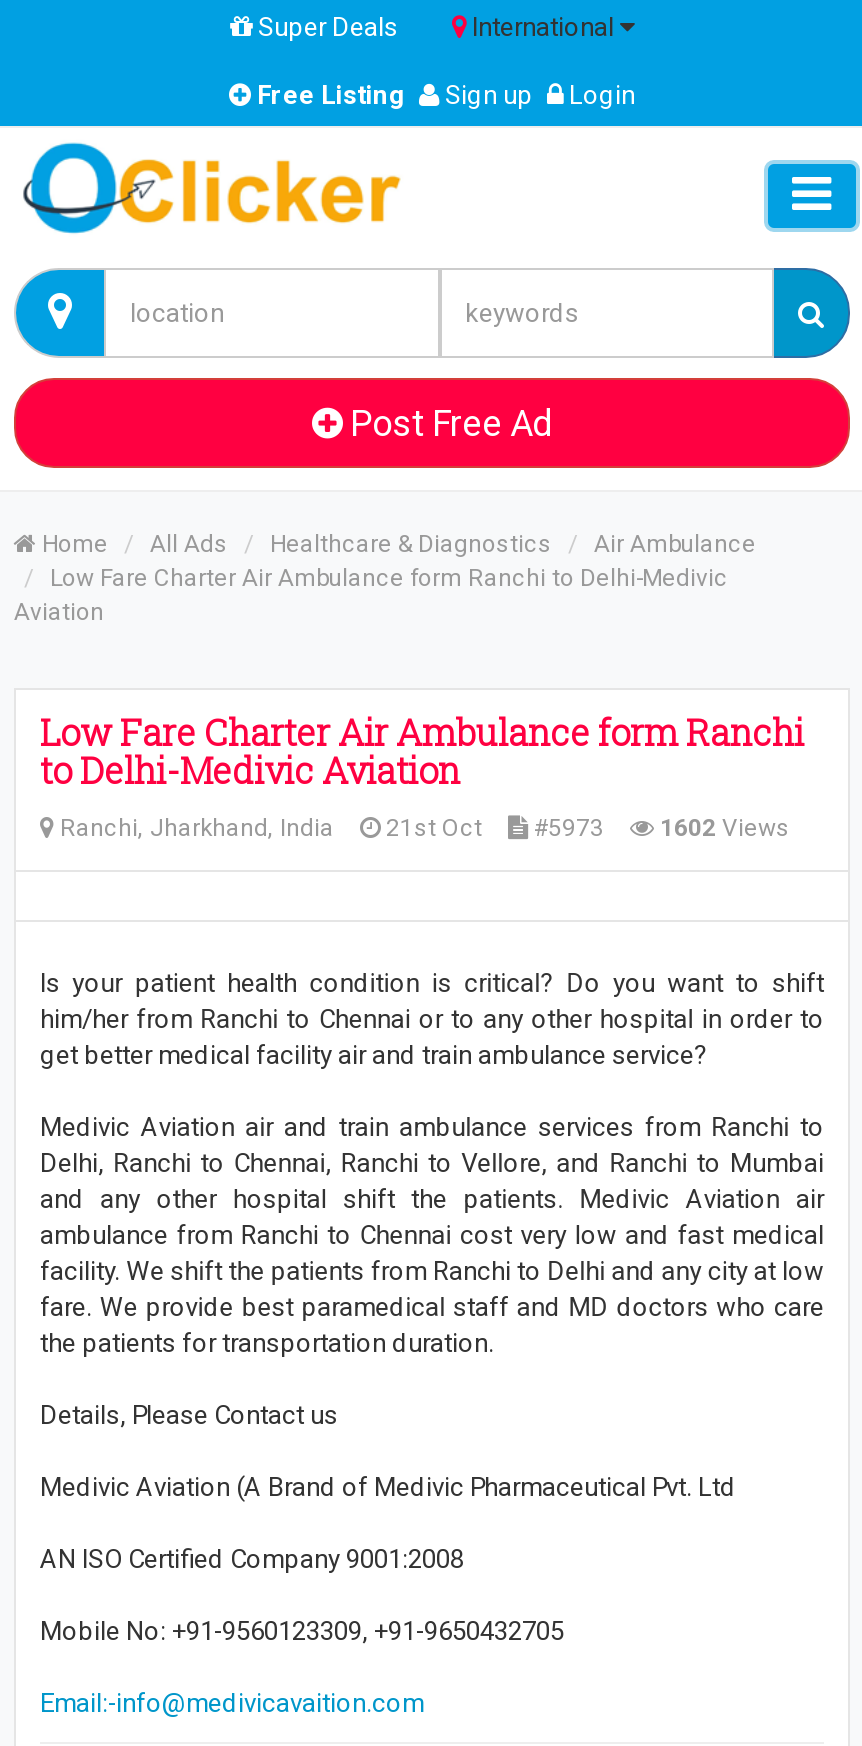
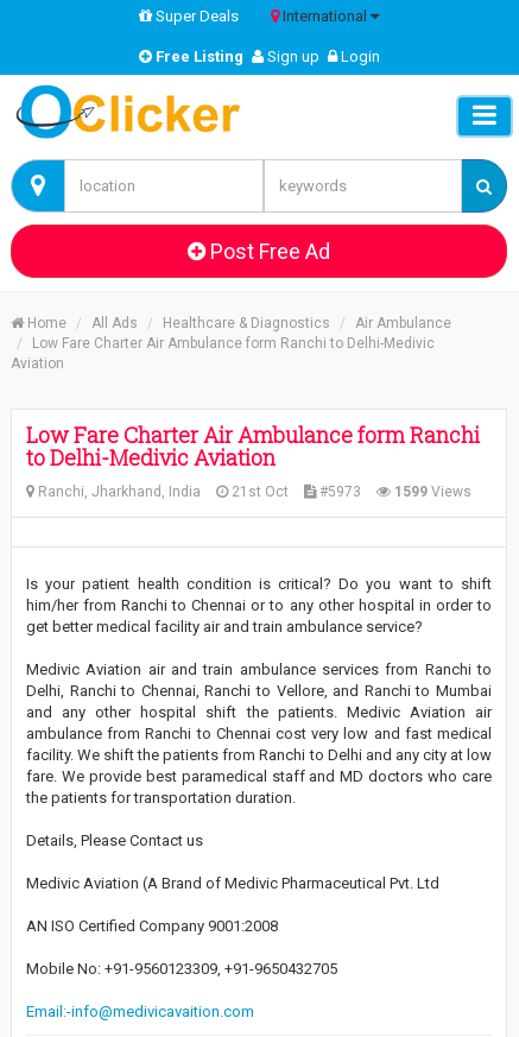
[54,815,790,843] Ranchi, Jharkhand, India 21st Oct #5973 1602 Views -> [34,484,471,500] Ranchi, Jharkhand, India 21st Oct #5973 1599 Views

